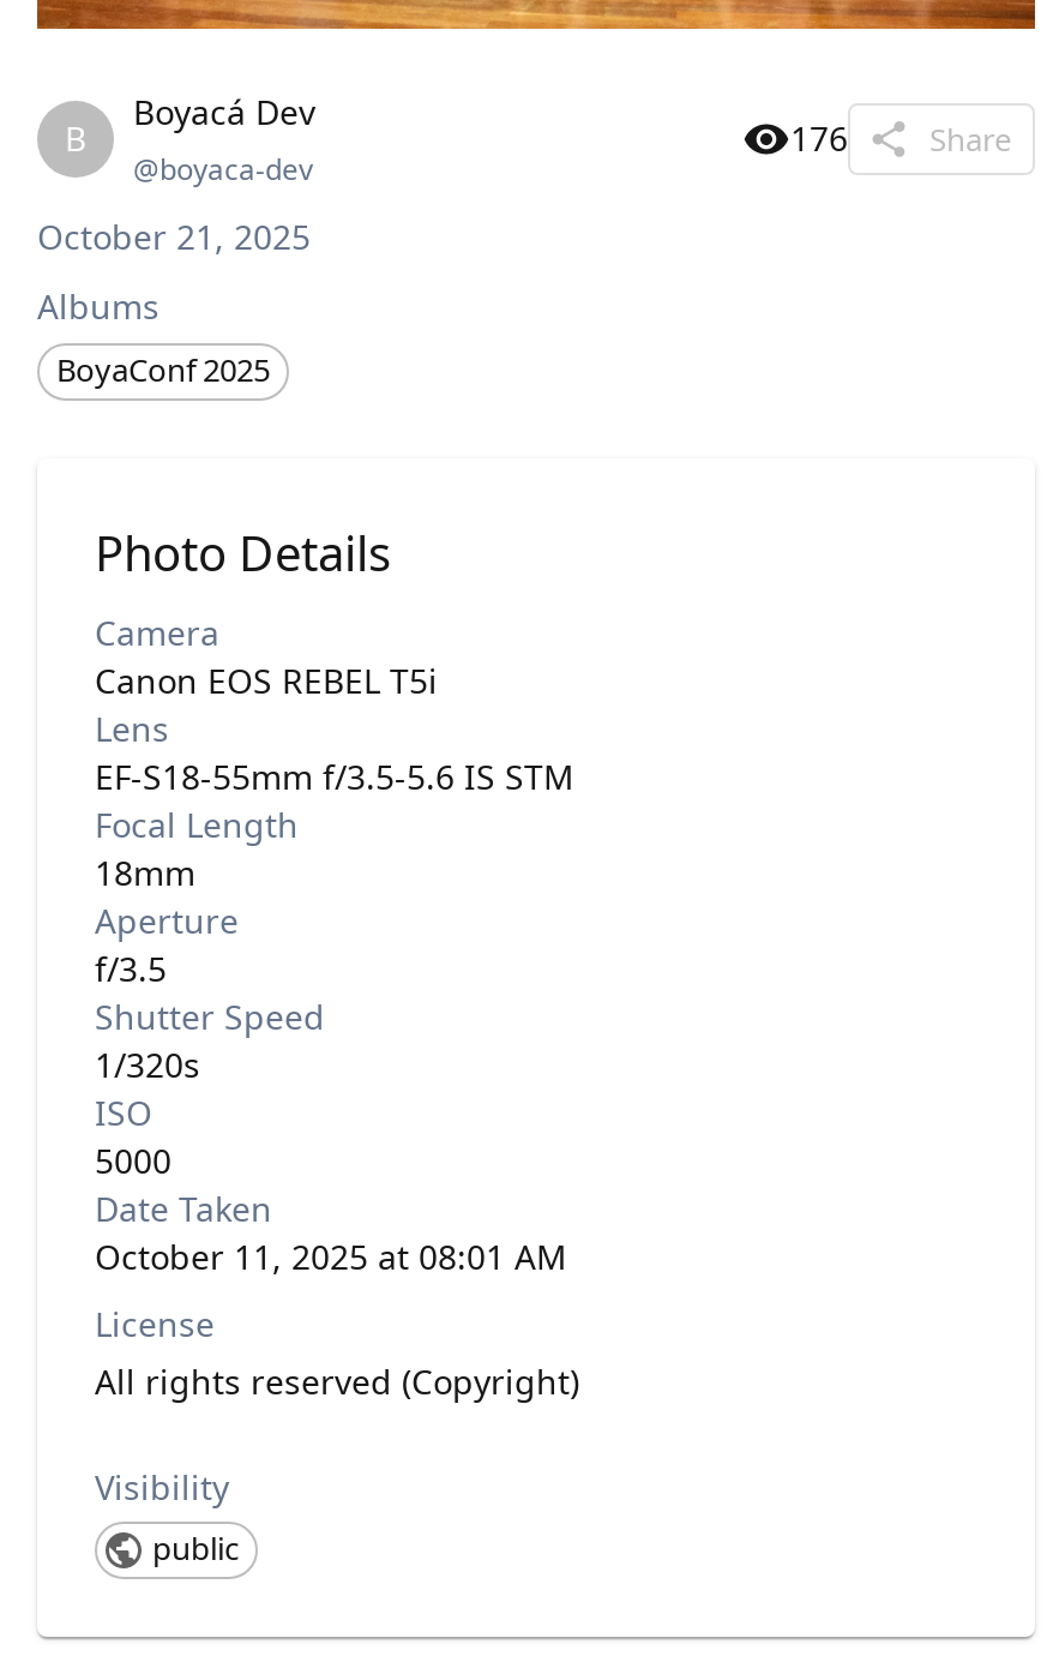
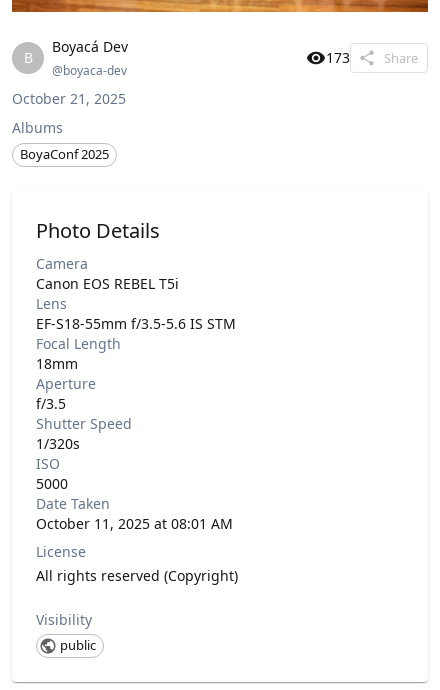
[790,116,1011,162] 176 Share -> [326,48,418,67] 173 Share

